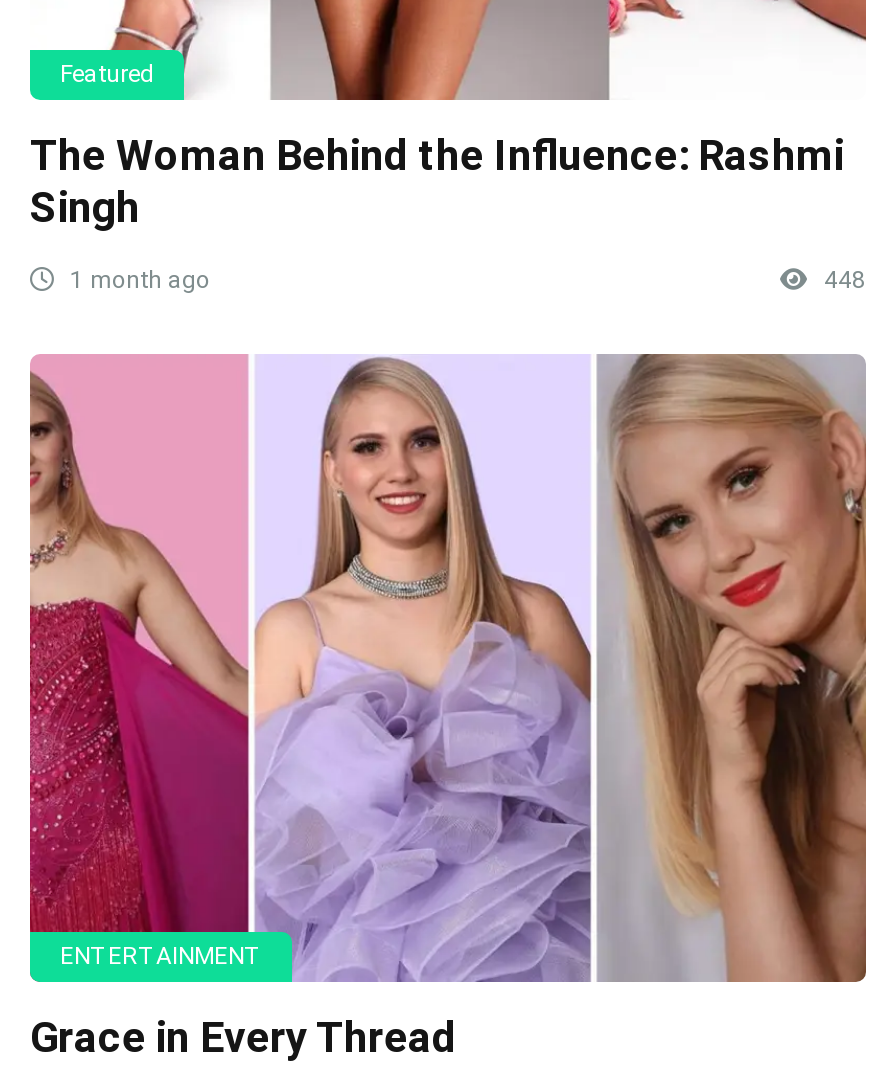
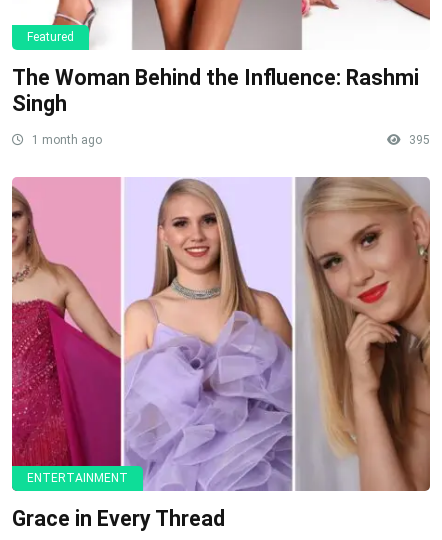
[818,266,866,294] 448 -> [406,133,430,147] 395

